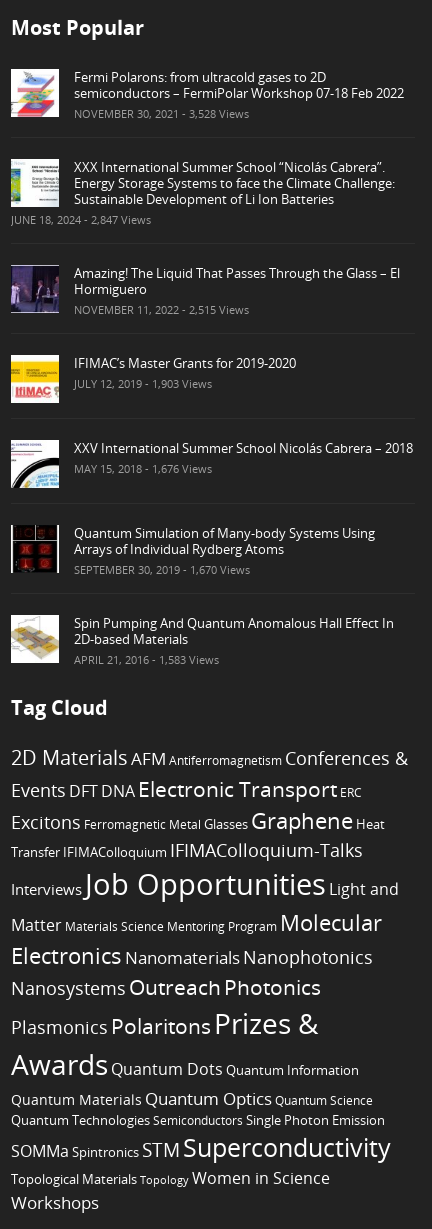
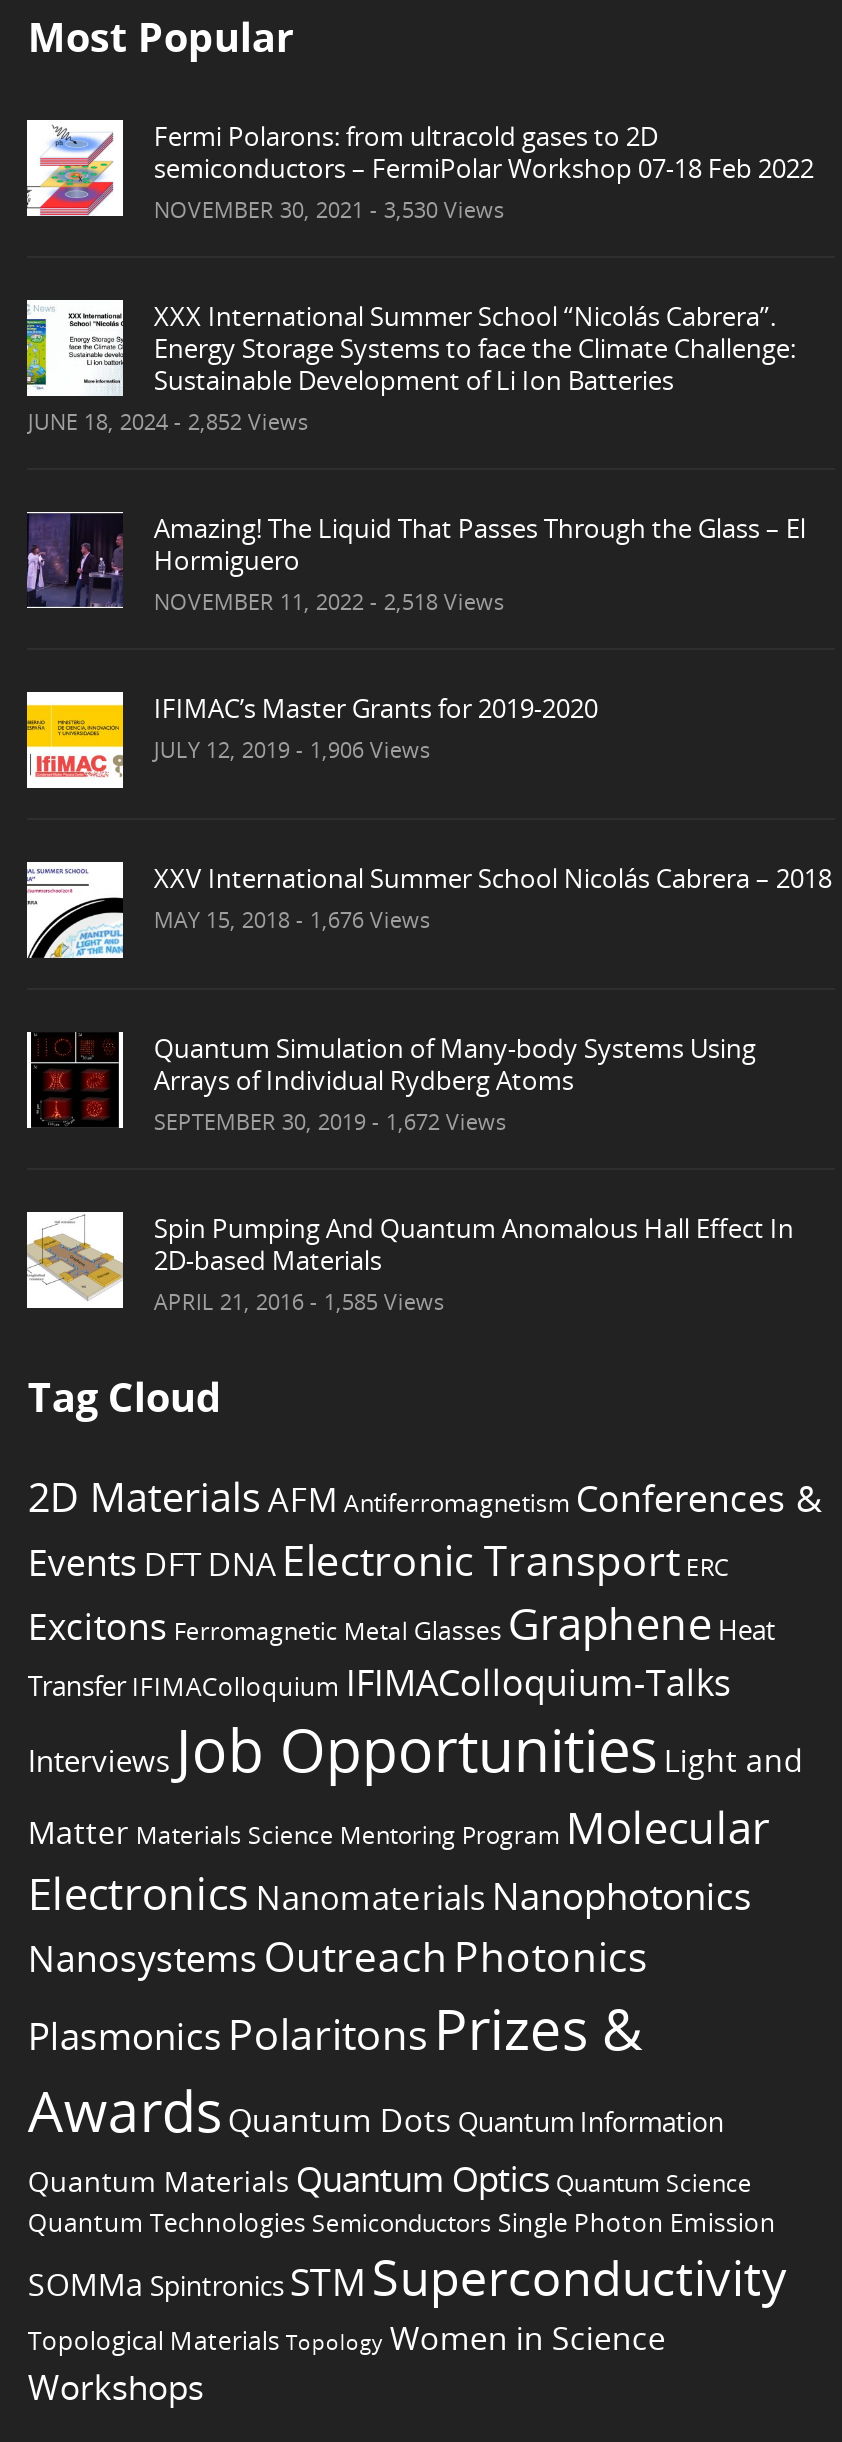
[74,106,249,121] NOVEMBER 30, 2021 - 3,528 Views -> [154,195,504,225] NOVEMBER 30, 2021 - 3,530 Views
[11,212,151,227] JUNE 18, 2024 - 2,847 Views -> [28,407,308,437] JUNE 18, 2024 - 2,852 Views
[74,302,249,317] NOVEMBER 11, 2022 - 2,515 Views -> [154,587,504,617] NOVEMBER 11, 2022 - 2,518 Views
[74,376,212,391] JULY 12, 2019 - 1,903 Views -> [154,735,430,765] JULY 12, 2019 - 1,906 Views
[74,562,250,577] SEPTEMBER 30, 2019 - 1,670 Views -> [154,1107,506,1137] SEPTEMBER 30, 2019 - 1,672 Views
[74,652,219,667] APRIL 21, 2016 - 1,583 Views -> [154,1287,444,1317] APRIL 21, 2016 - 1,585 Views

